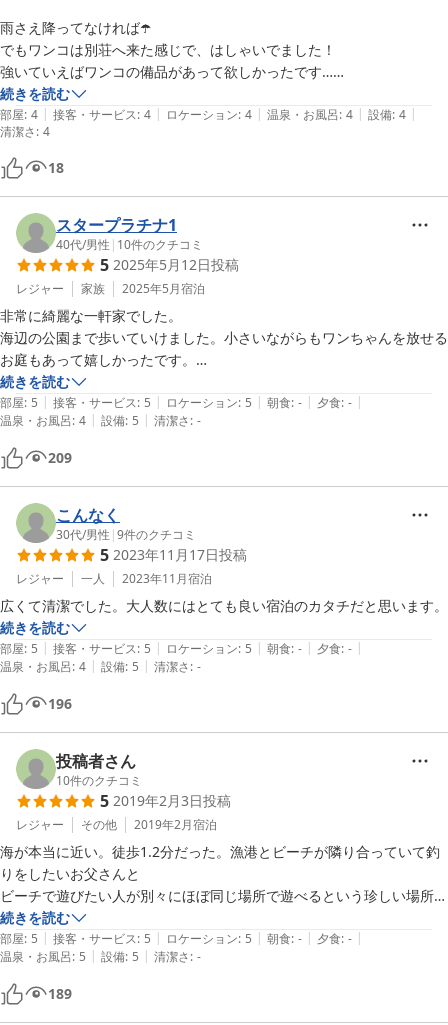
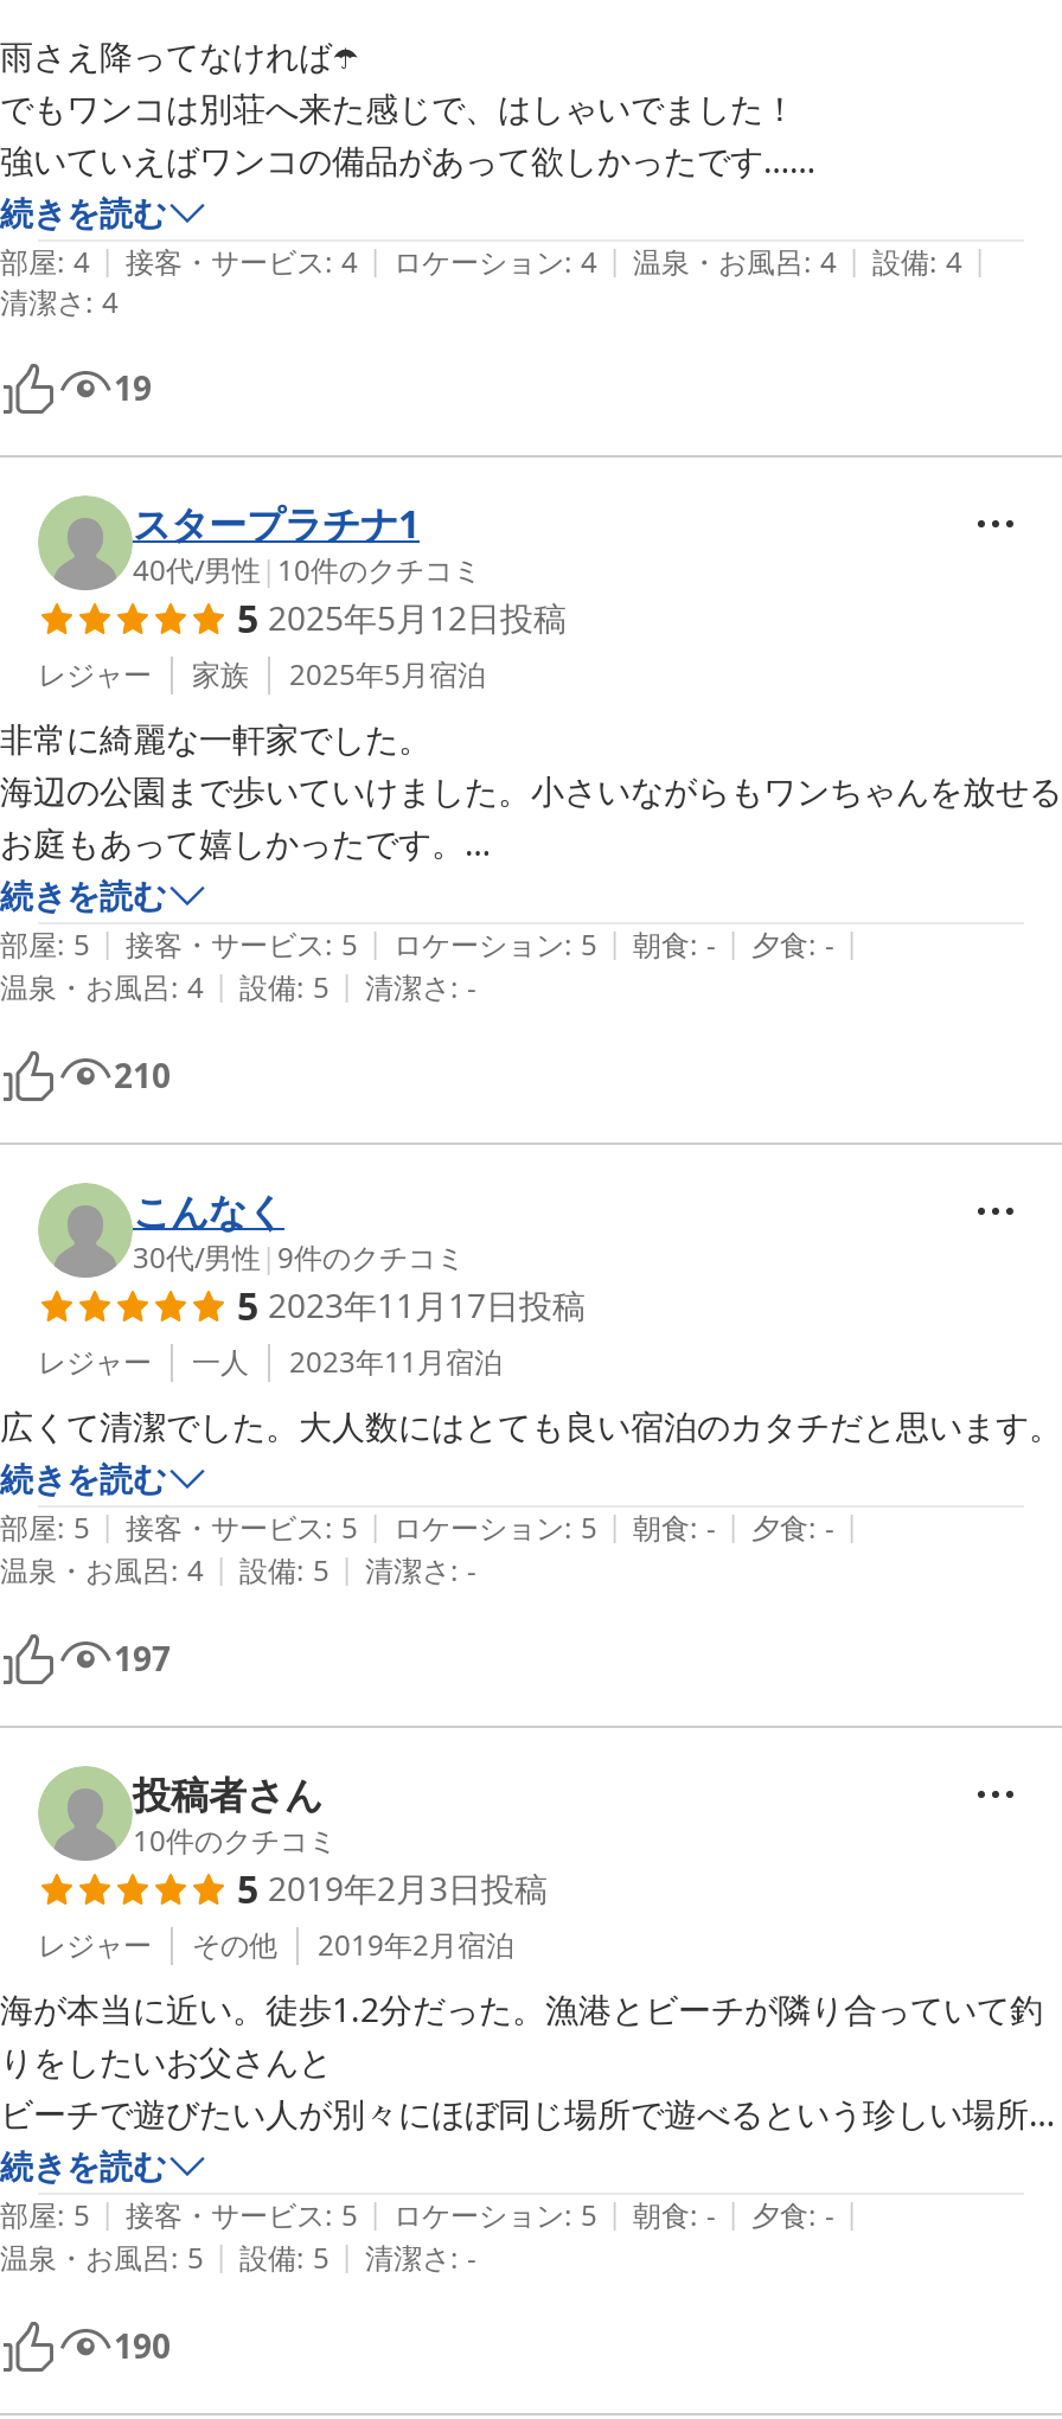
[48,158,64,177] 18 -> [114,365,152,410] 19
[48,448,72,467] 209 -> [114,1052,171,1097] 210
[48,694,72,713] 196 -> [114,1636,171,1681] 197
[48,984,72,1003] 189 -> [114,2323,171,2368] 190

